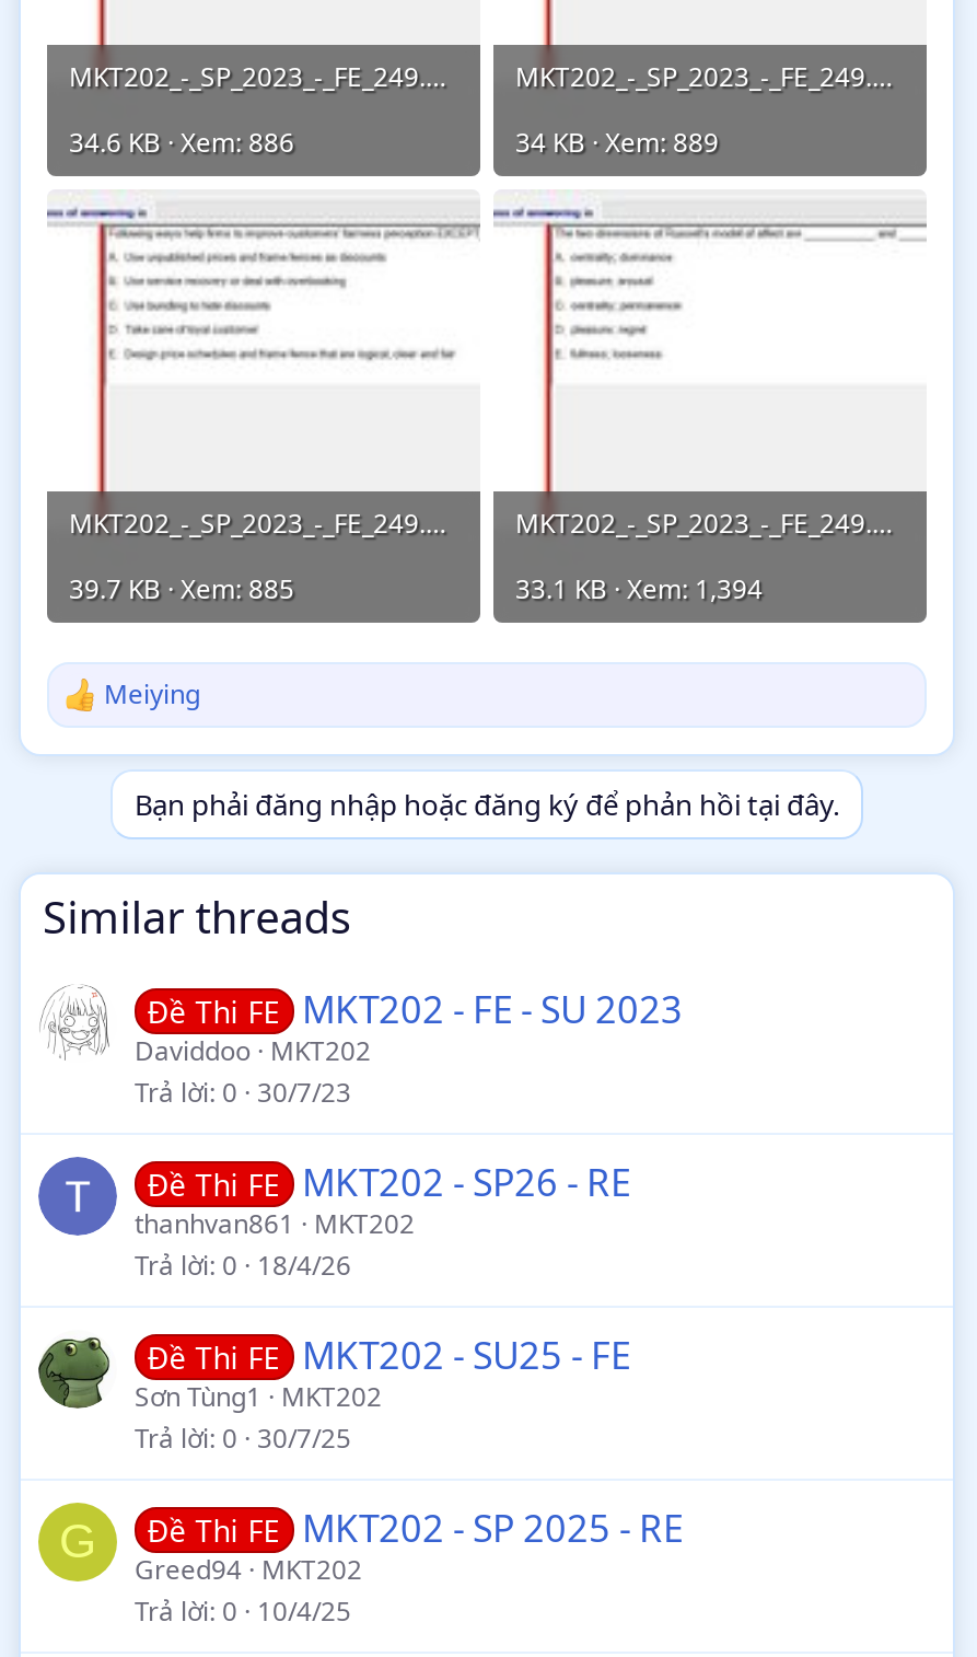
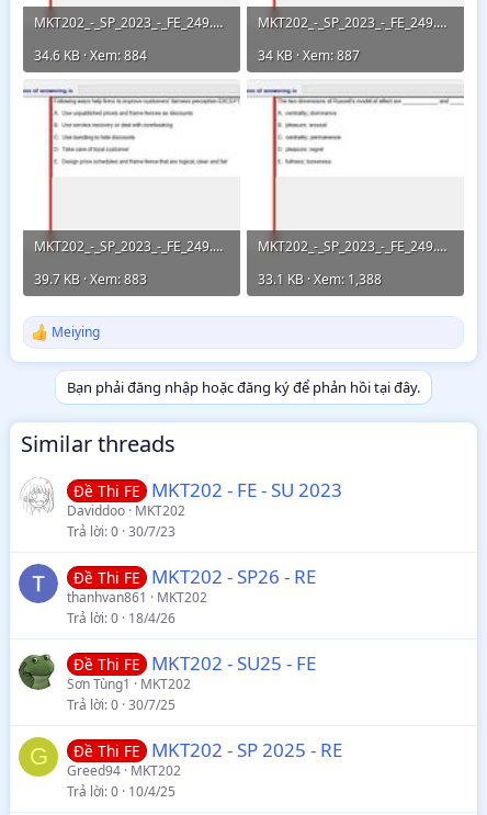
[69,124,294,161] 34.6 KB · Xem: 886 -> [34,46,147,65] 34.6 KB · Xem: 884
[515,124,719,161] 34 KB · Xem: 889 -> [258,46,360,65] 34 KB · Xem: 887
[69,570,294,607] 39.7 KB · Xem: 885 -> [34,270,147,288] 39.7 KB · Xem: 883
[515,570,763,607] 33.1 KB · Xem: 1,394 -> [258,270,382,288] 33.1 KB · Xem: 1,388

